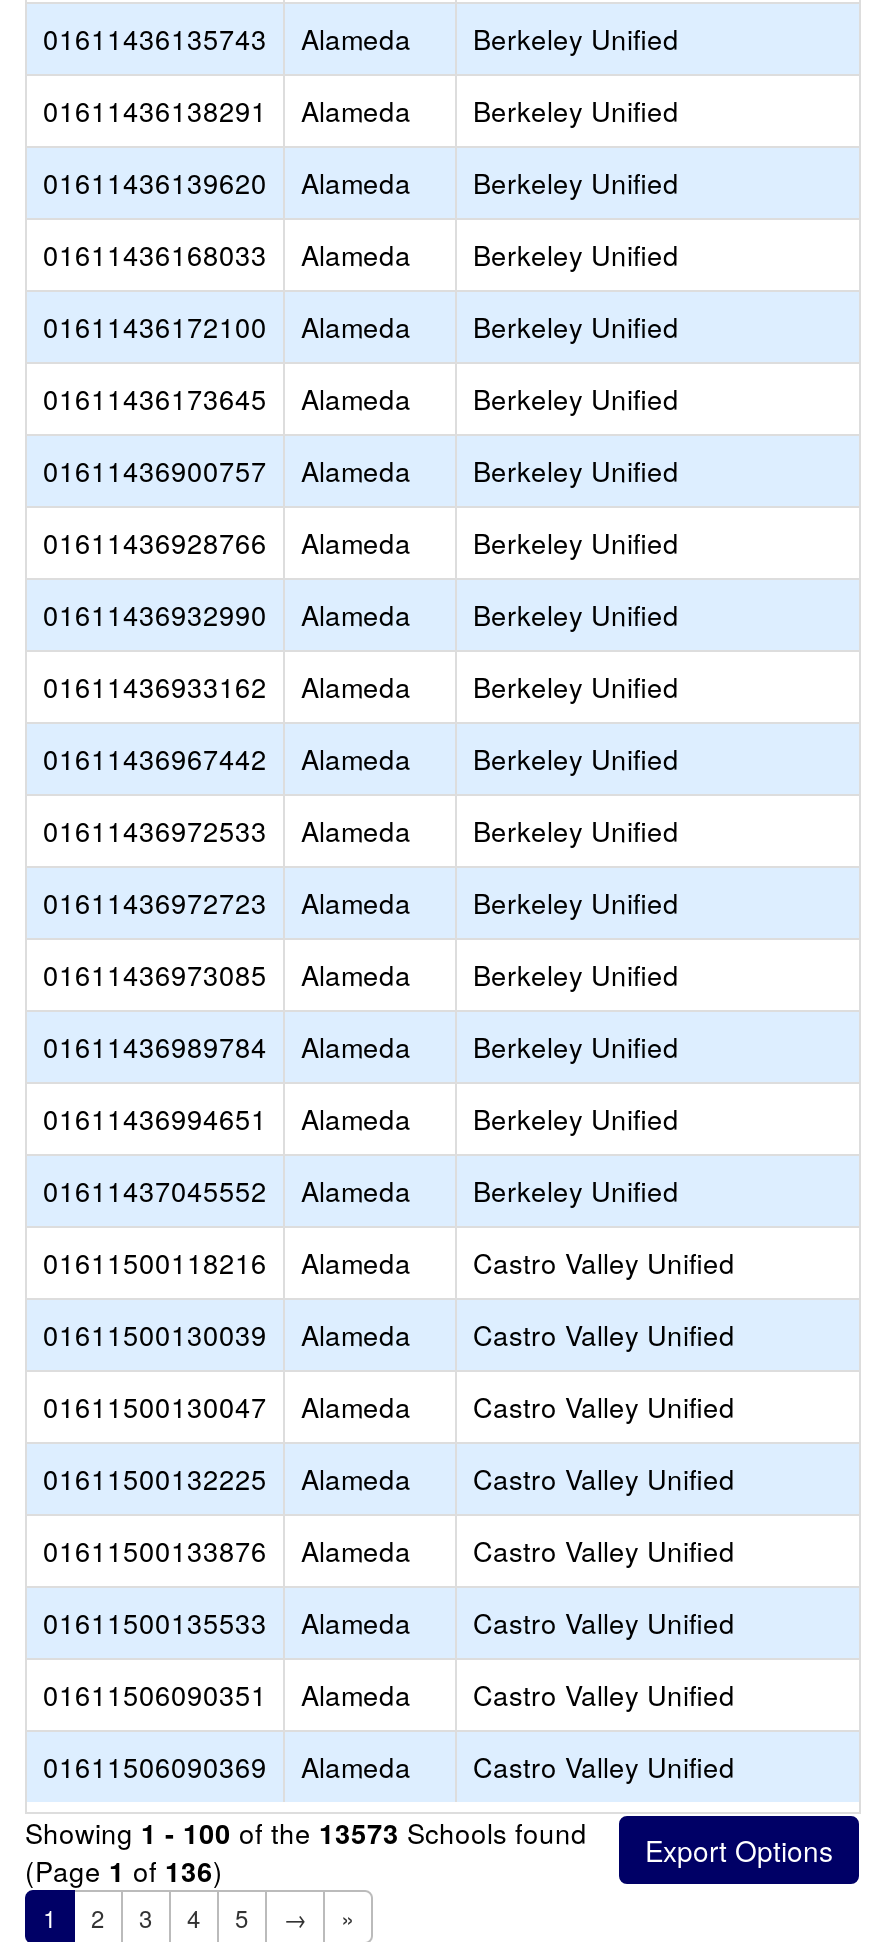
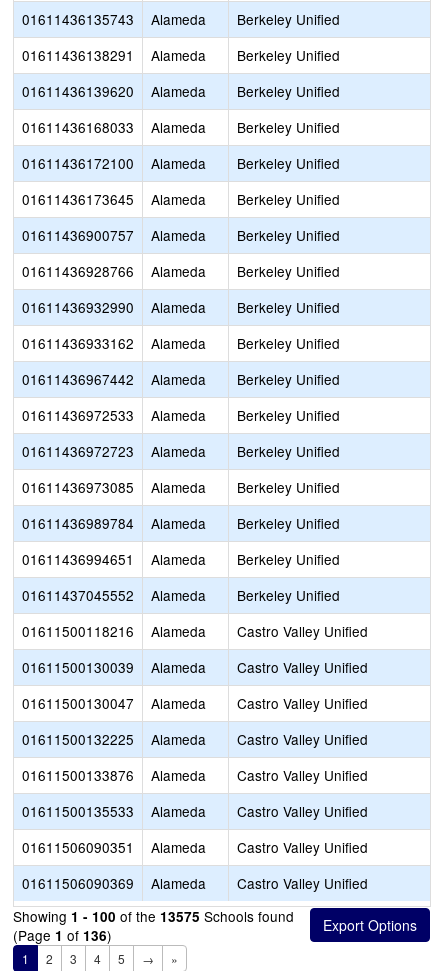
[25,1812,587,1852] Showing 1 - 100 of the 13573 Schools found -> [13,906,294,926] Showing 1 - 100 of the 13575 Schools found

